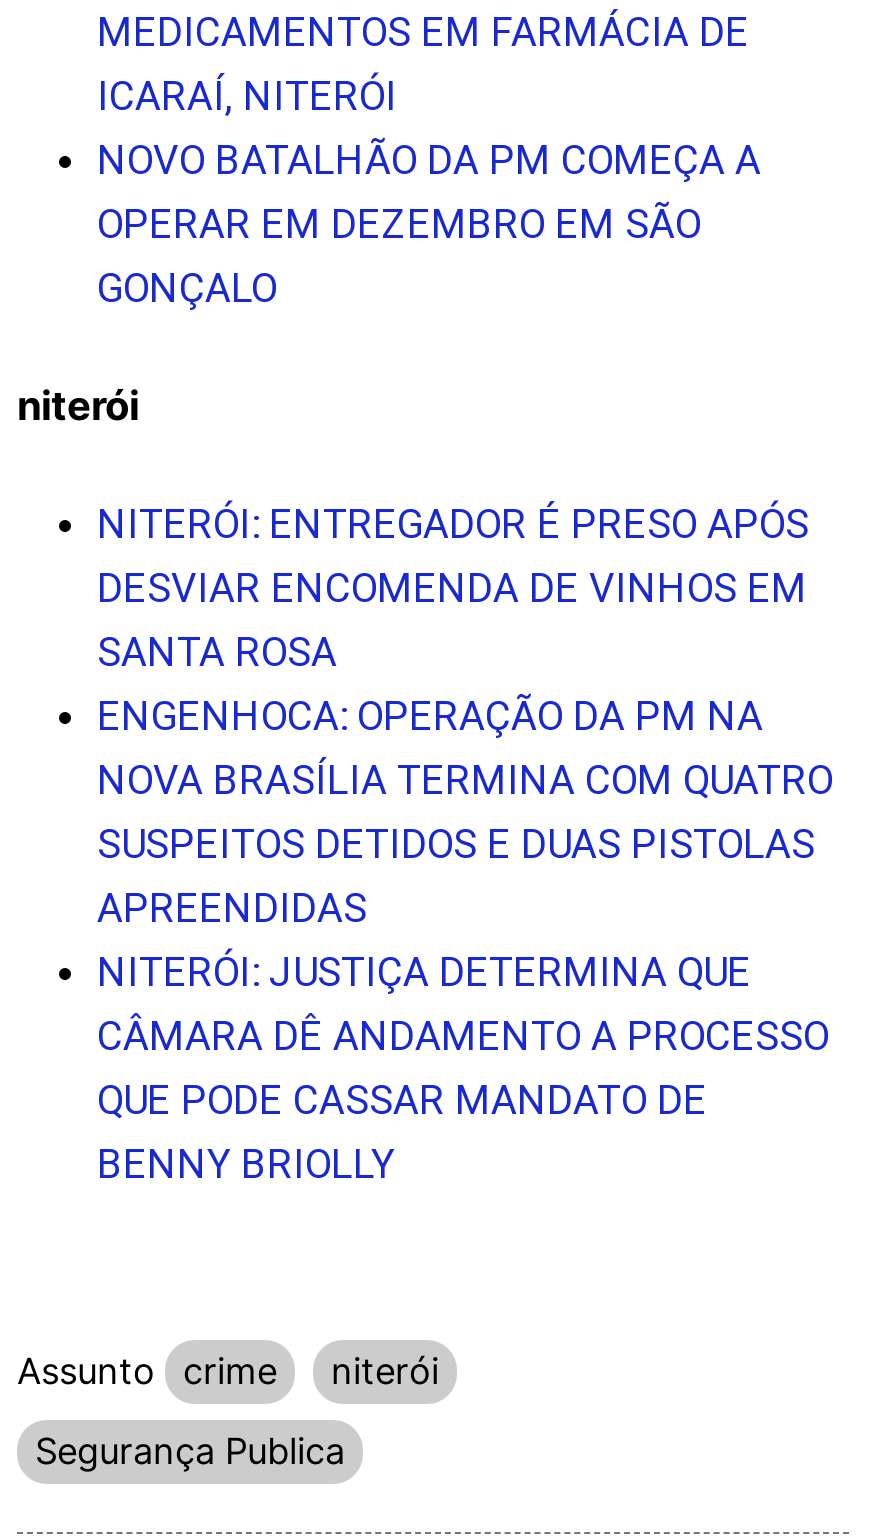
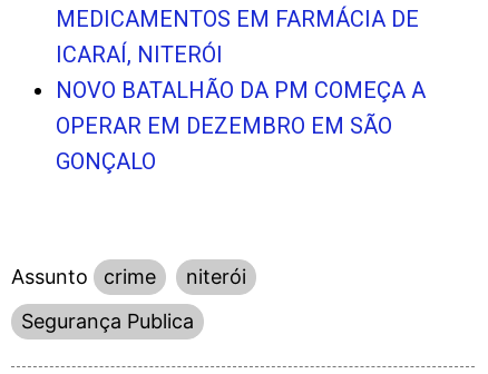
[17,382,833,1188] niterói | NITERÓI: ENTREGADOR É PRESO APÓS | DESVIAR ENCOMENDA DE VINHOS EM | SANTA ROSA | ENGENHOCA: OPERAÇÃO DA PM NA | NOVA BRASÍLIA TERMINA COM QUATRO | SUSPEITOS DETIDOS E DUAS PISTOLAS | APREENDIDAS | NITERÓI: JUSTIÇA DETERMINA QUE | CÂMARA DÊ ANDAMENTO A PROCESSO | QUE PODE CASSAR MANDATO DE | BENNY BRIOLLY -> none

